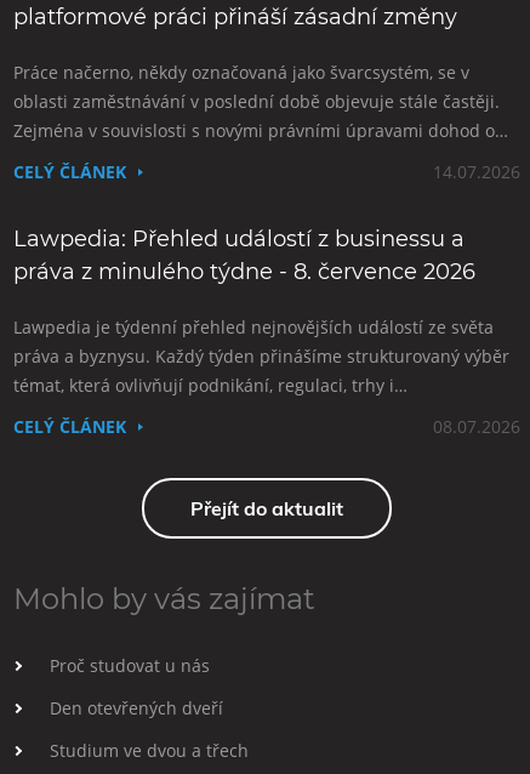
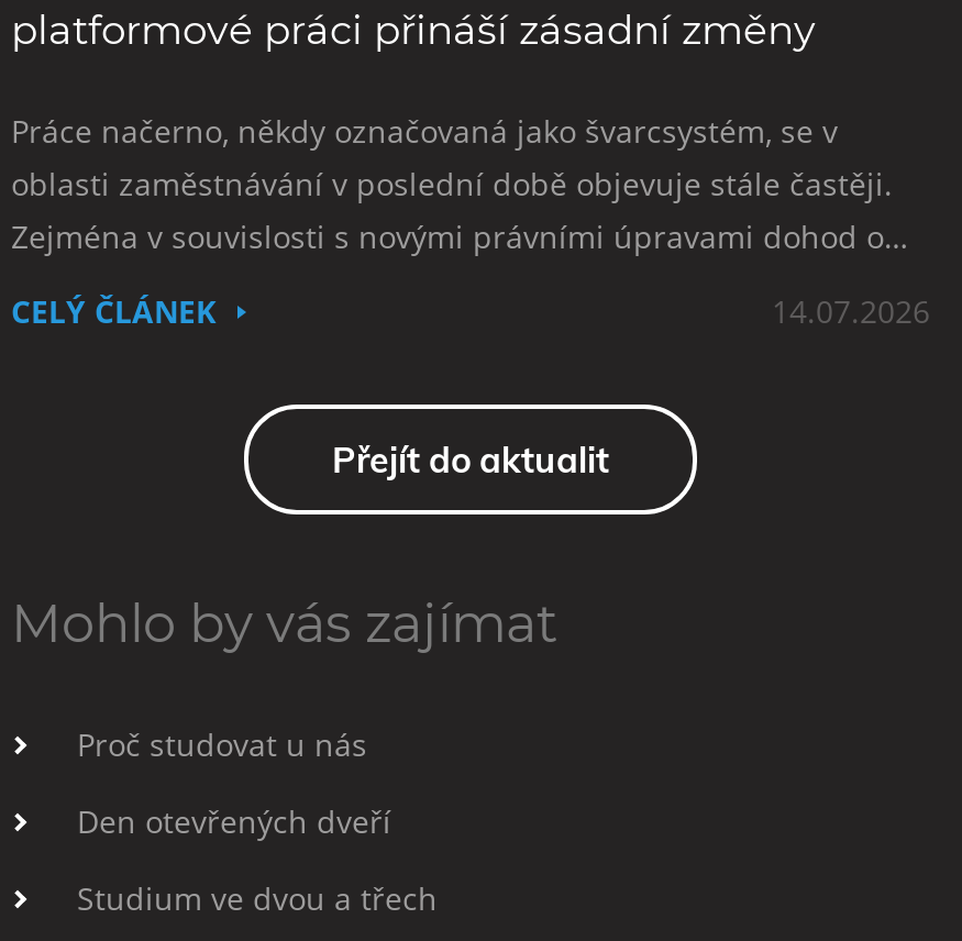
[13,226,520,438] Lawpedia: Přehled událostí z businessu a | práva z minulého týdne - 8. července 2026 | Lawpedia je týdenní přehled nejnovějších událostí ze světa | práva a byznysu. Každý týden přinášíme strukturovaný výběr | témat, která ovlivňují podnikání, regulaci, trhy i… | CELÝ ČLÁNEK | 08.07.2026 -> none

